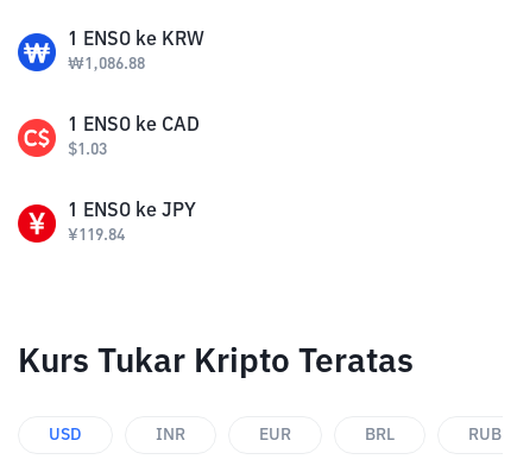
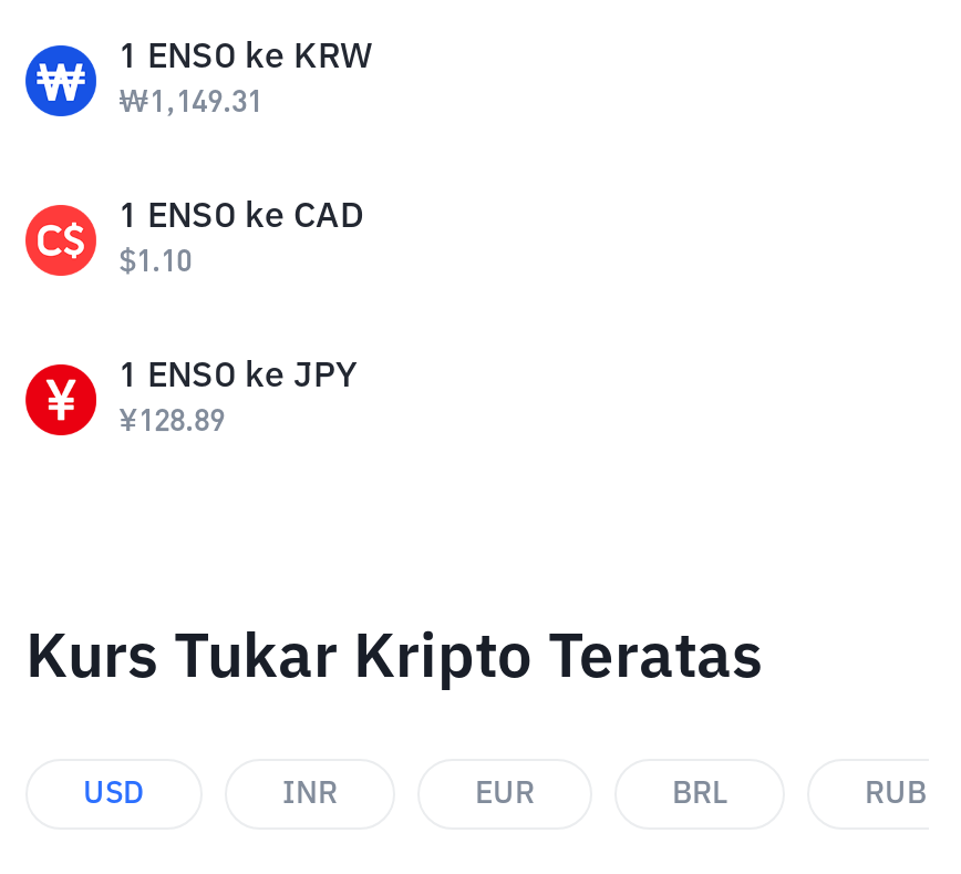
[68,56,145,73] ₩1,086.88 -> [118,88,262,119] ₩1,149.31
[68,141,107,158] $1.03 -> [118,247,192,278] $1.10
[68,227,125,244] ¥119.84 -> [118,407,225,438] ¥128.89

